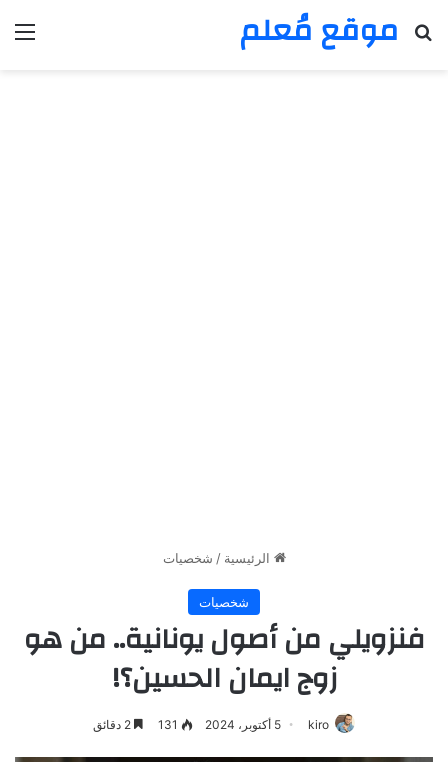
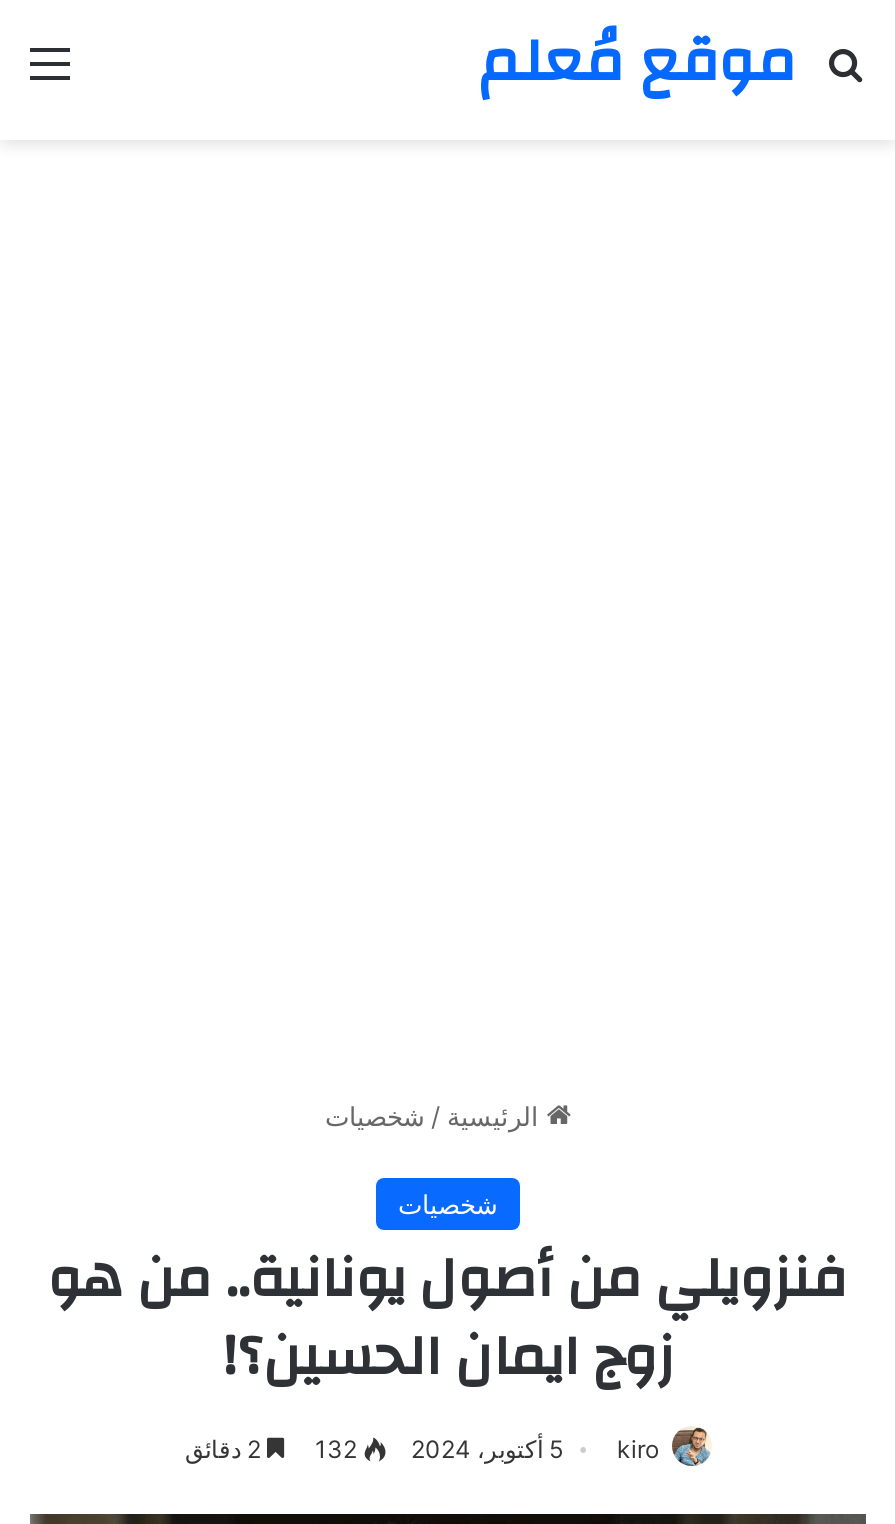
[158,717,178,732] 131 -> [315,1434,357,1464] 132

